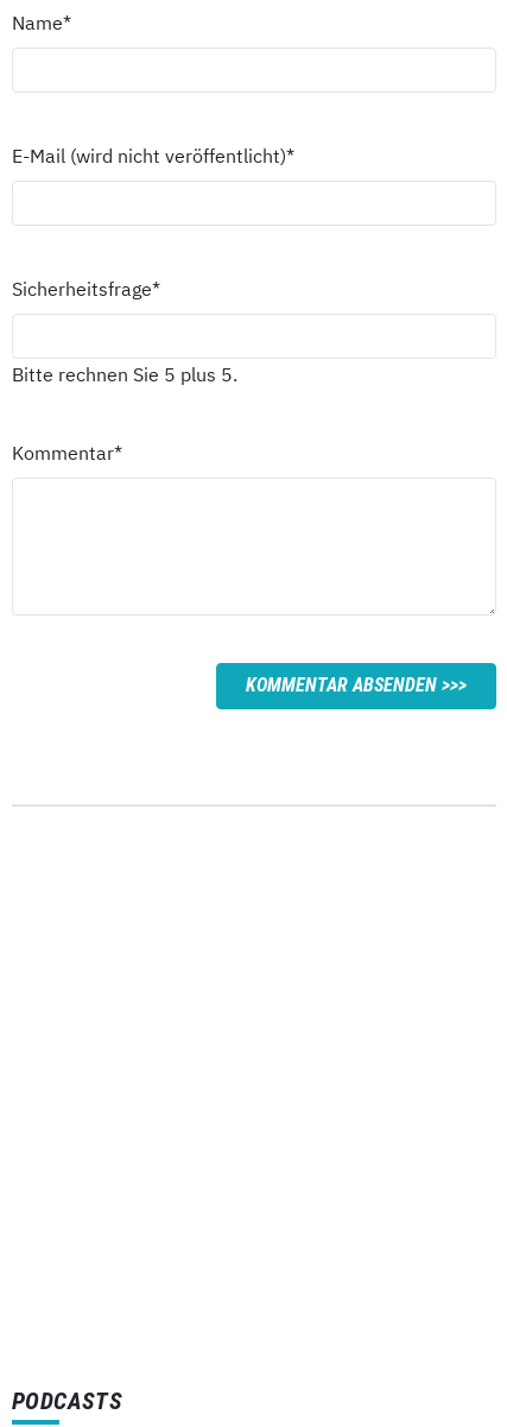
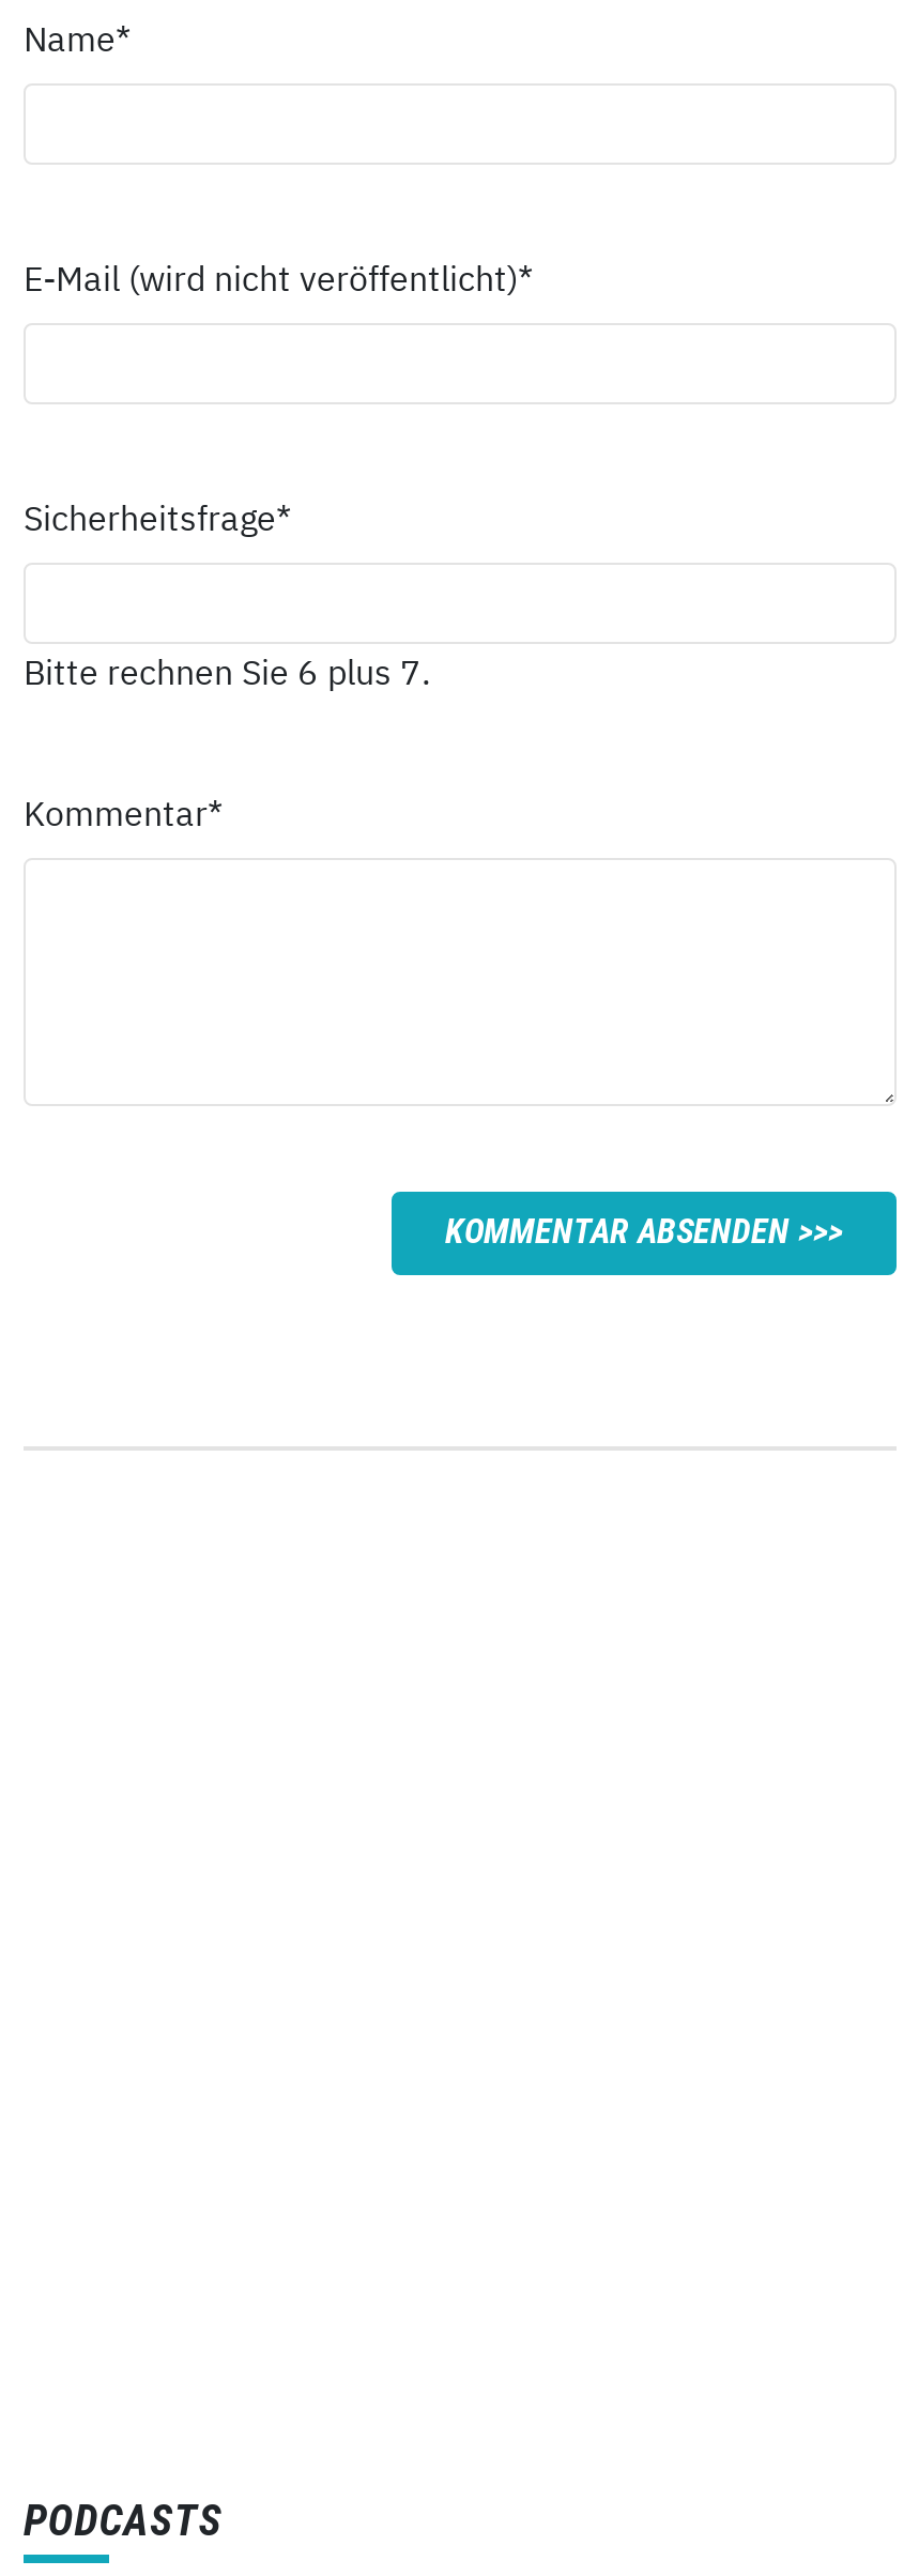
[12,363,237,386] Bitte rechnen Sie 5 plus 5. -> [24,651,430,693] Bitte rechnen Sie 6 plus 7.

